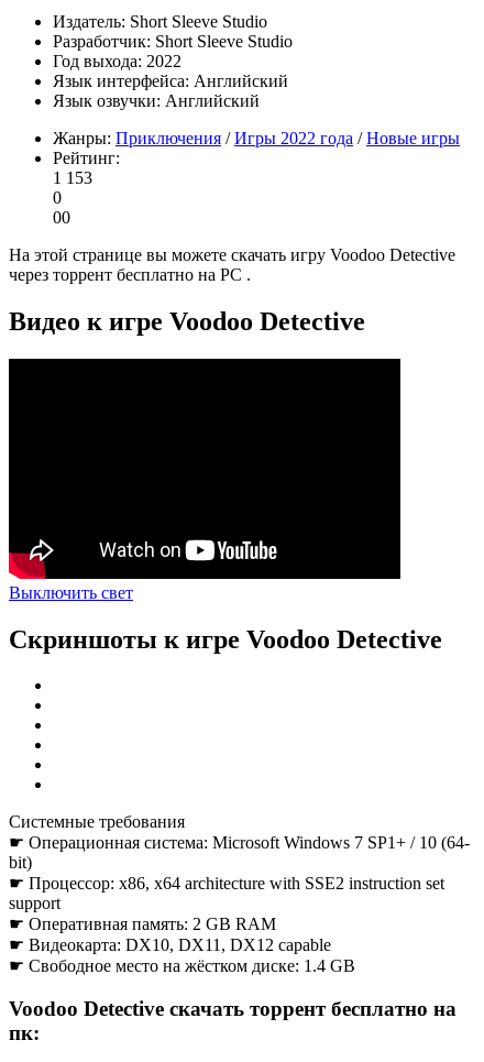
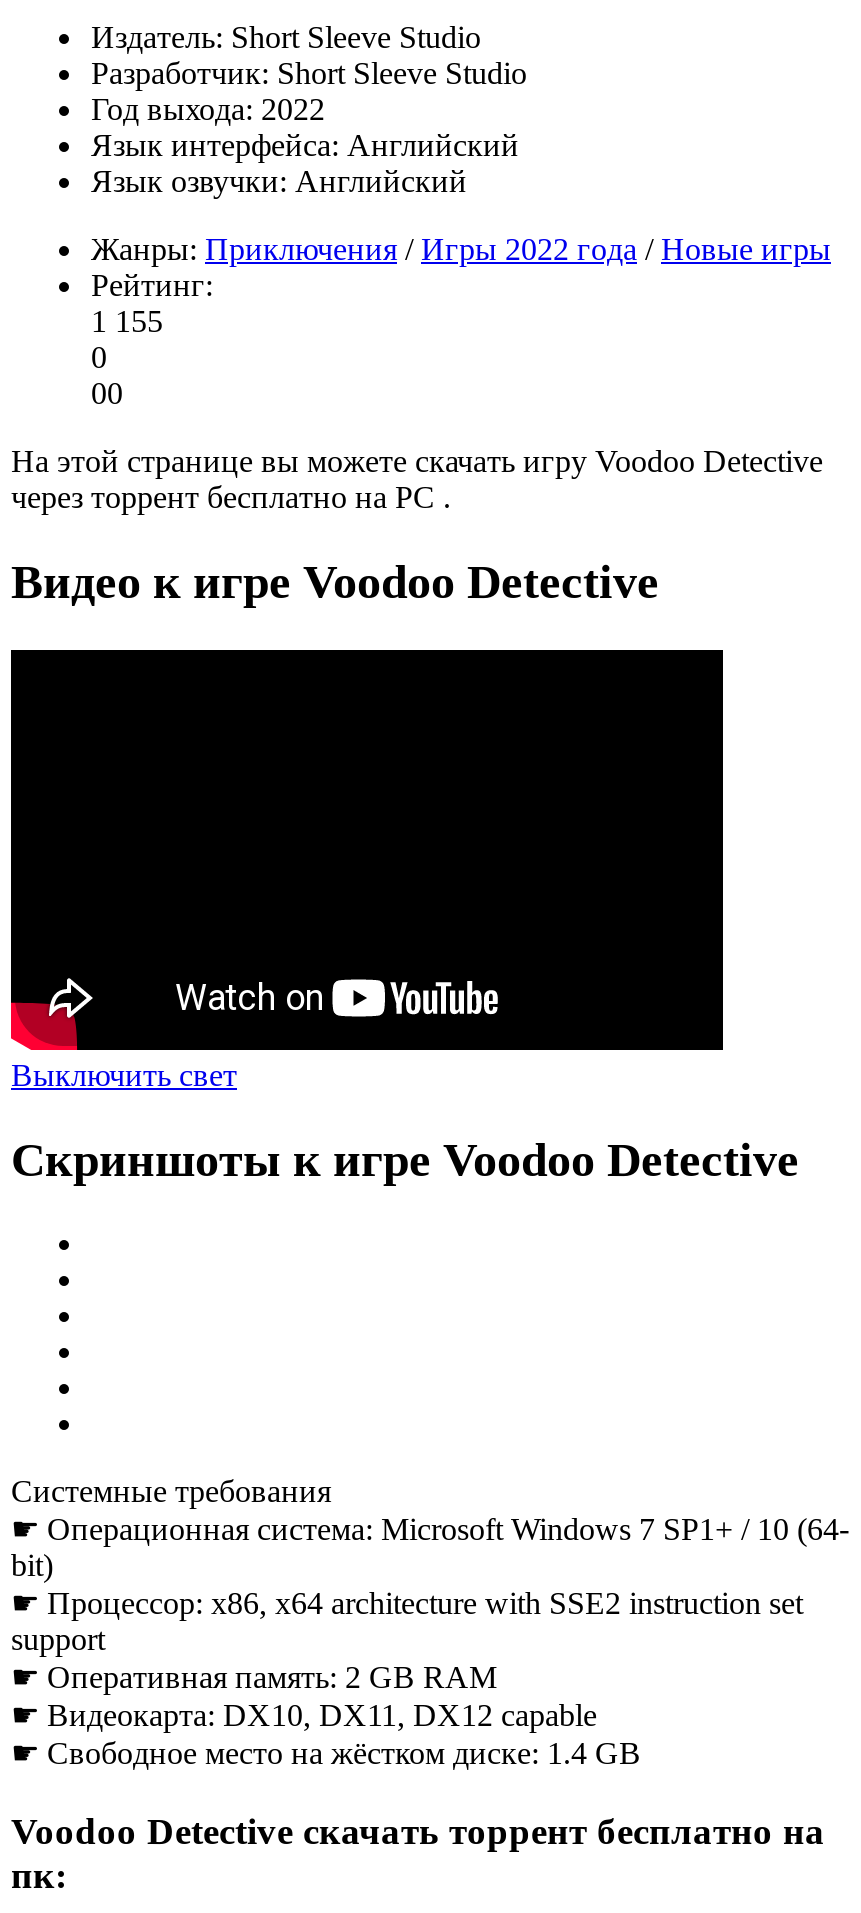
[53,168,92,187] 1 153 -> [91,304,163,338] 1 155

